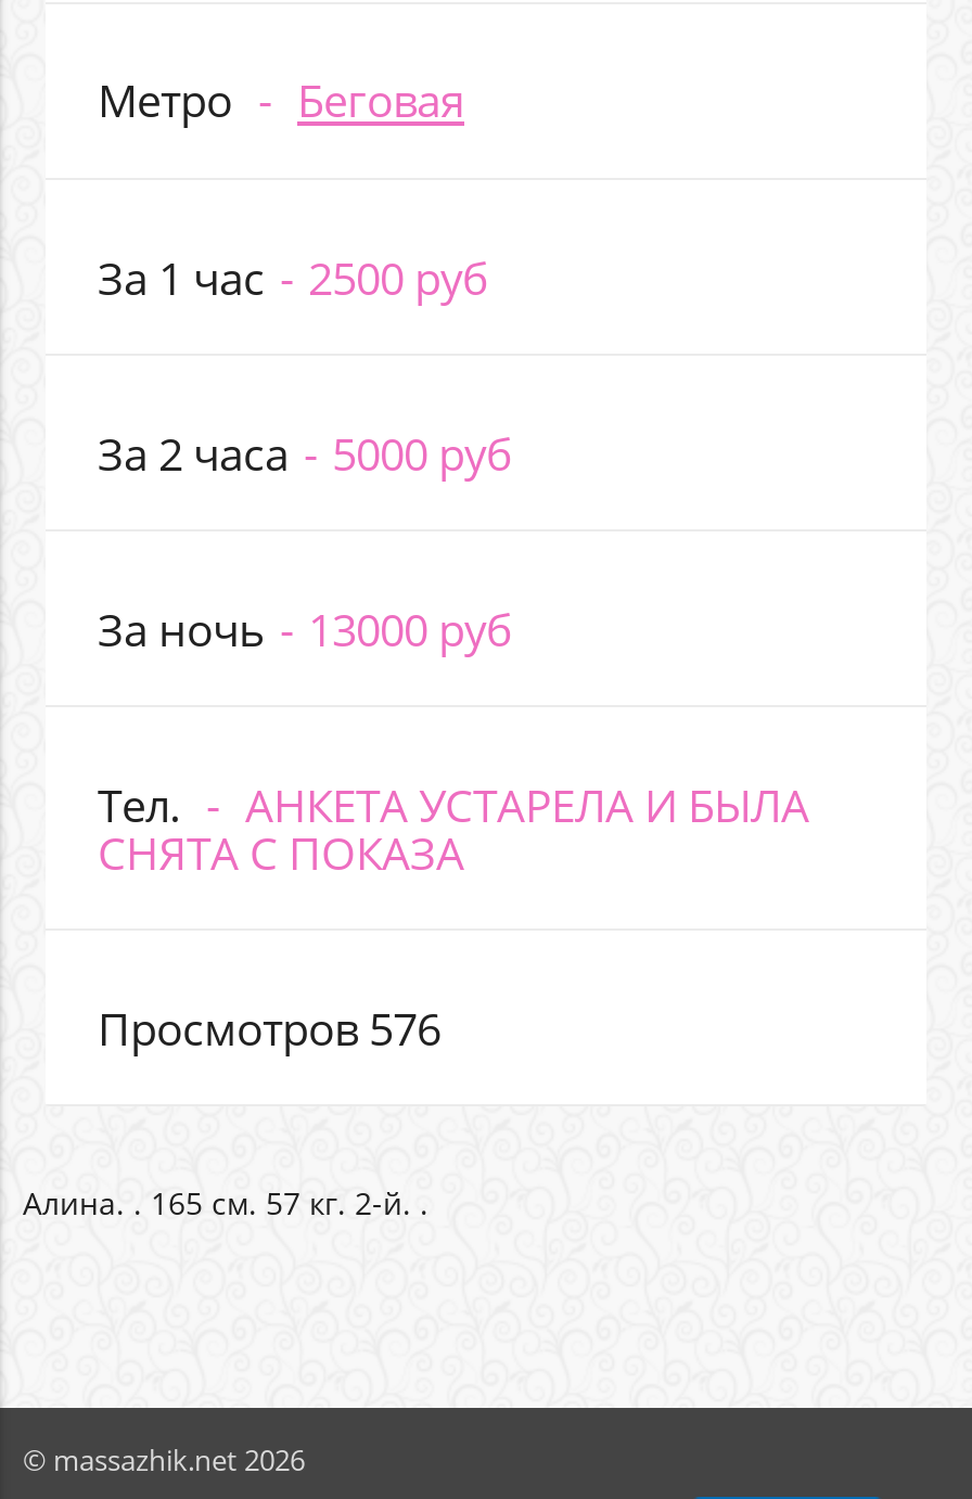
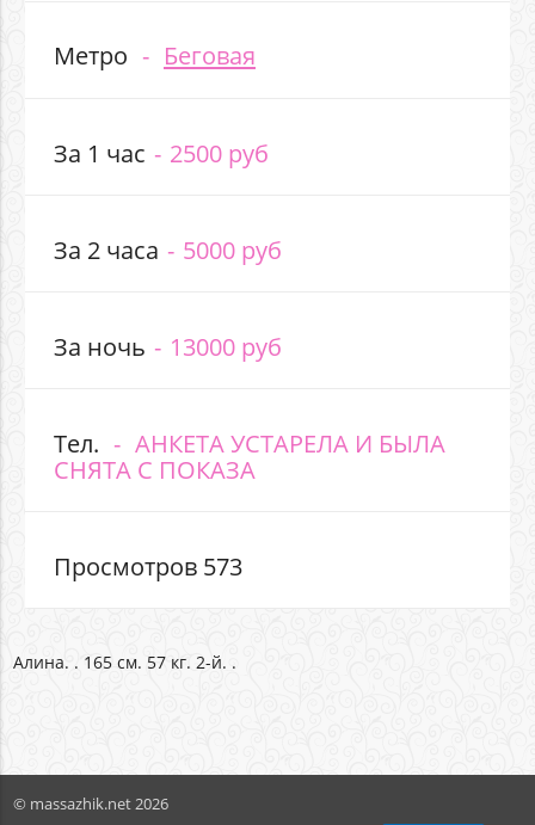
[98,997,440,1058] Просмотров 576 -> [54,549,242,582] Просмотров 573

